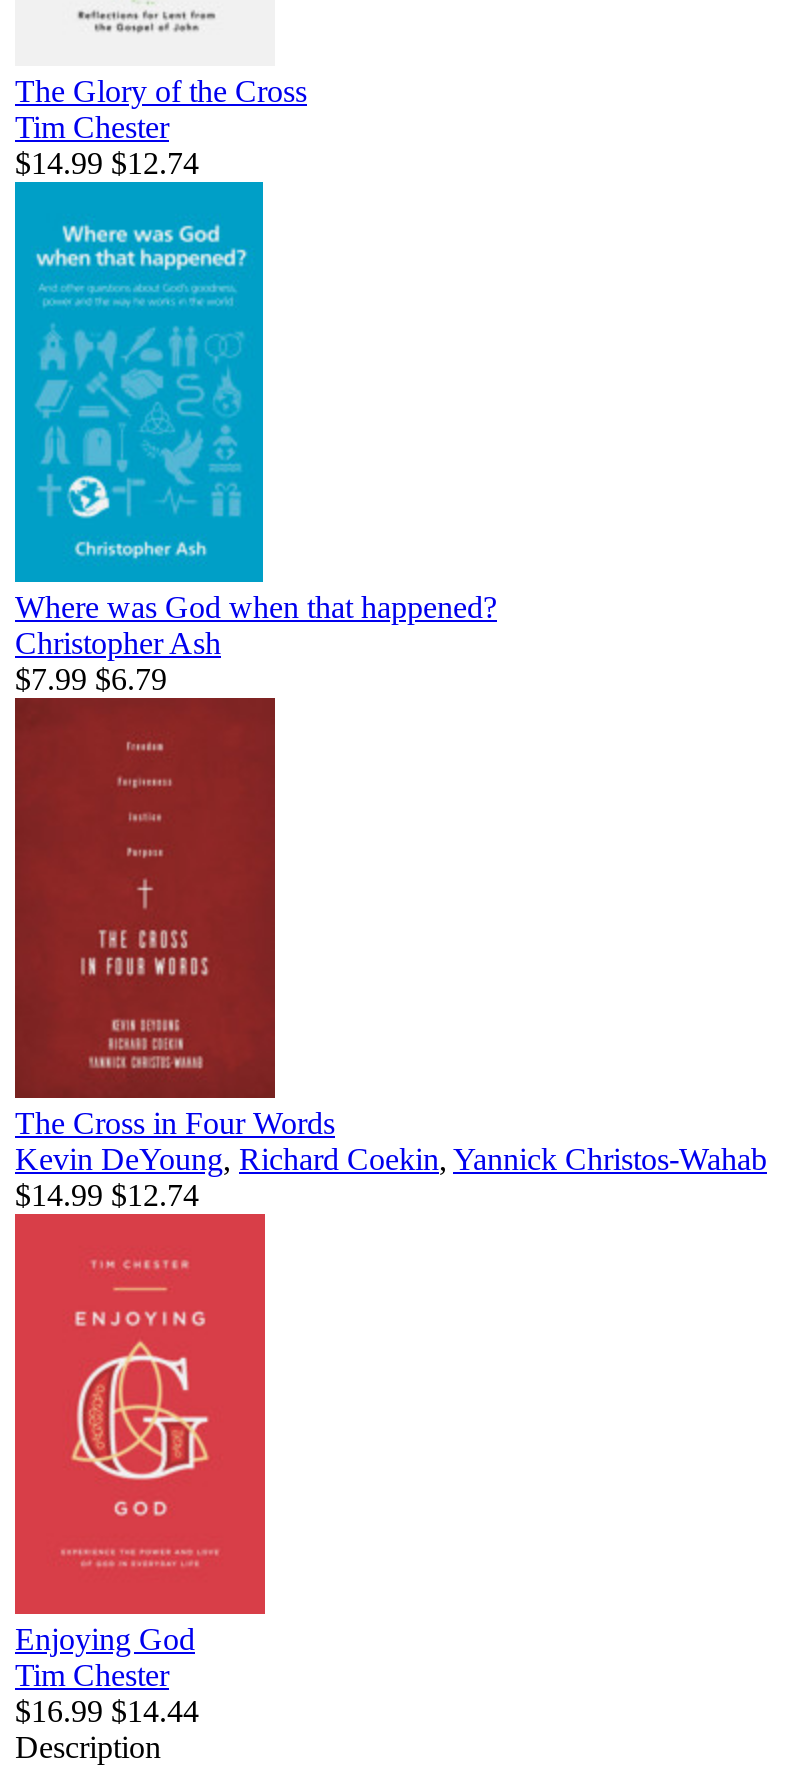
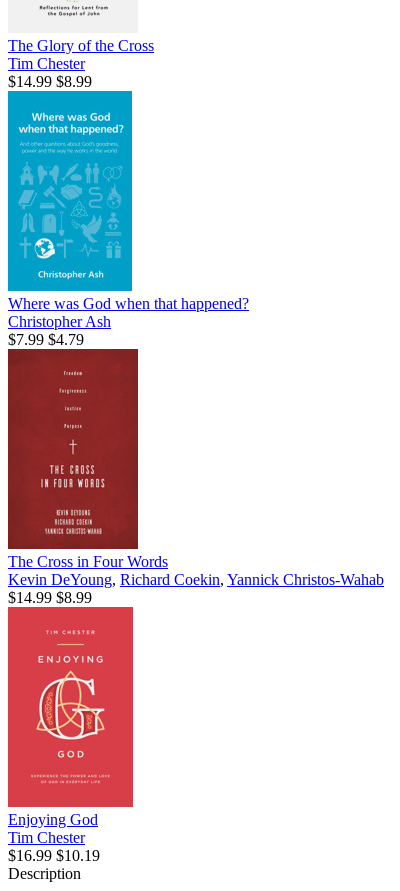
[15,146,199,180] $14.99 $12.74 -> [8,73,92,90] $14.99 $8.99
[15,662,167,696] $7.99 $6.79 -> [8,331,84,348] $7.99 $4.79
[15,1178,199,1212] $14.99 $12.74 -> [8,589,92,606] $14.99 $8.99
[15,1694,199,1728] $16.99 $14.44 -> [8,847,100,864] $16.99 $10.19

